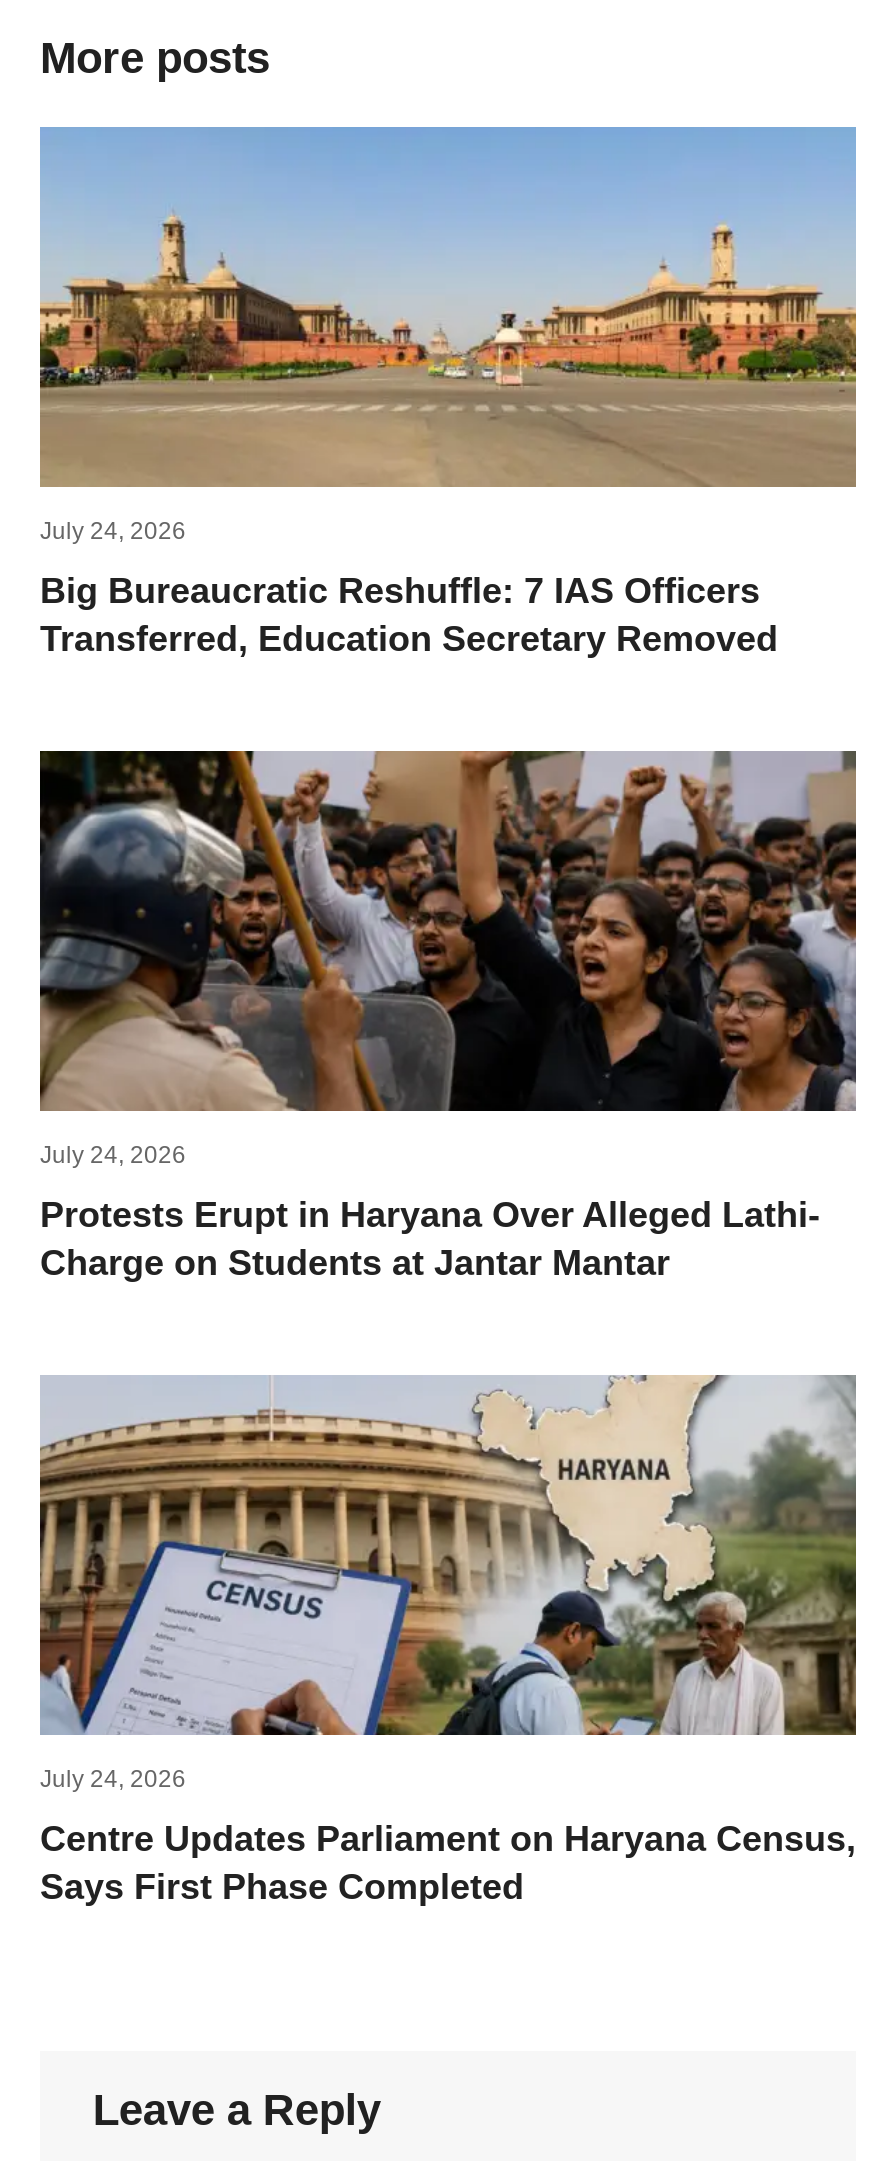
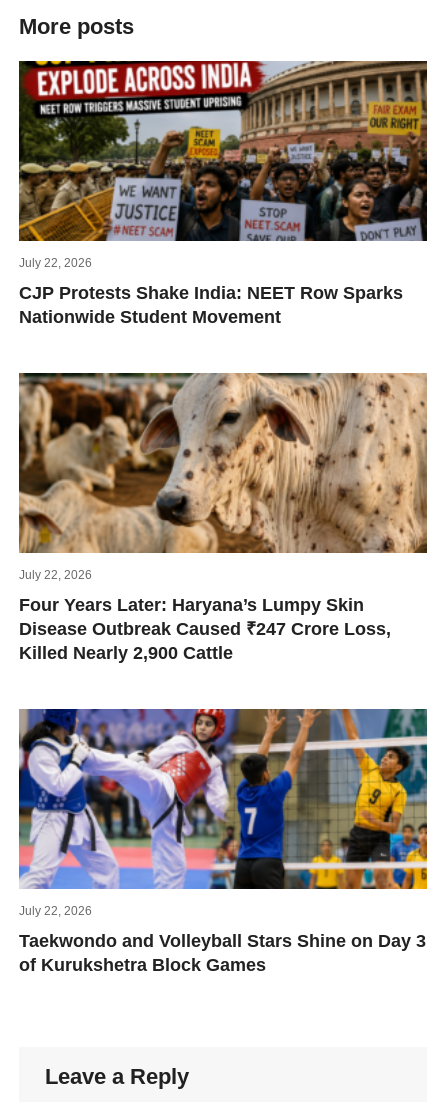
[38,125,858,544] [image] | July 24, 2026 -> [18,60,428,270] [image] | July 22, 2026
[40,570,778,658] Big Bureaucratic Reshuffle: 7 IAS Officers | Transferred, Education Secretary Removed -> [19,283,403,327] CJP Protests Shake India: NEET Row Sparks | Nationwide Student Movement
[40,749,858,1168] [image] | July 24, 2026 -> [18,372,427,582] [image] | July 22, 2026
[40,1194,820,1282] Protests Erupt in Haryana Over Alleged Lathi- | Charge on Students at Jantar Mantar -> [19,595,391,663] Four Years Later: Haryana’s Lumpy Skin | Disease Outbreak Caused ₹247 Crore Loss, | Killed Nearly 2,900 Cattle
[38,1375,858,1792] [image] | July 24, 2026 -> [19,708,428,918] [image] | July 22, 2026
[40,1818,856,1906] Centre Updates Parliament on Haryana Census, | Says First Phase Completed -> [19,931,426,975] Taekwondo and Volleyball Stars Shine on Day 3 | of Kurukshetra Block Games

